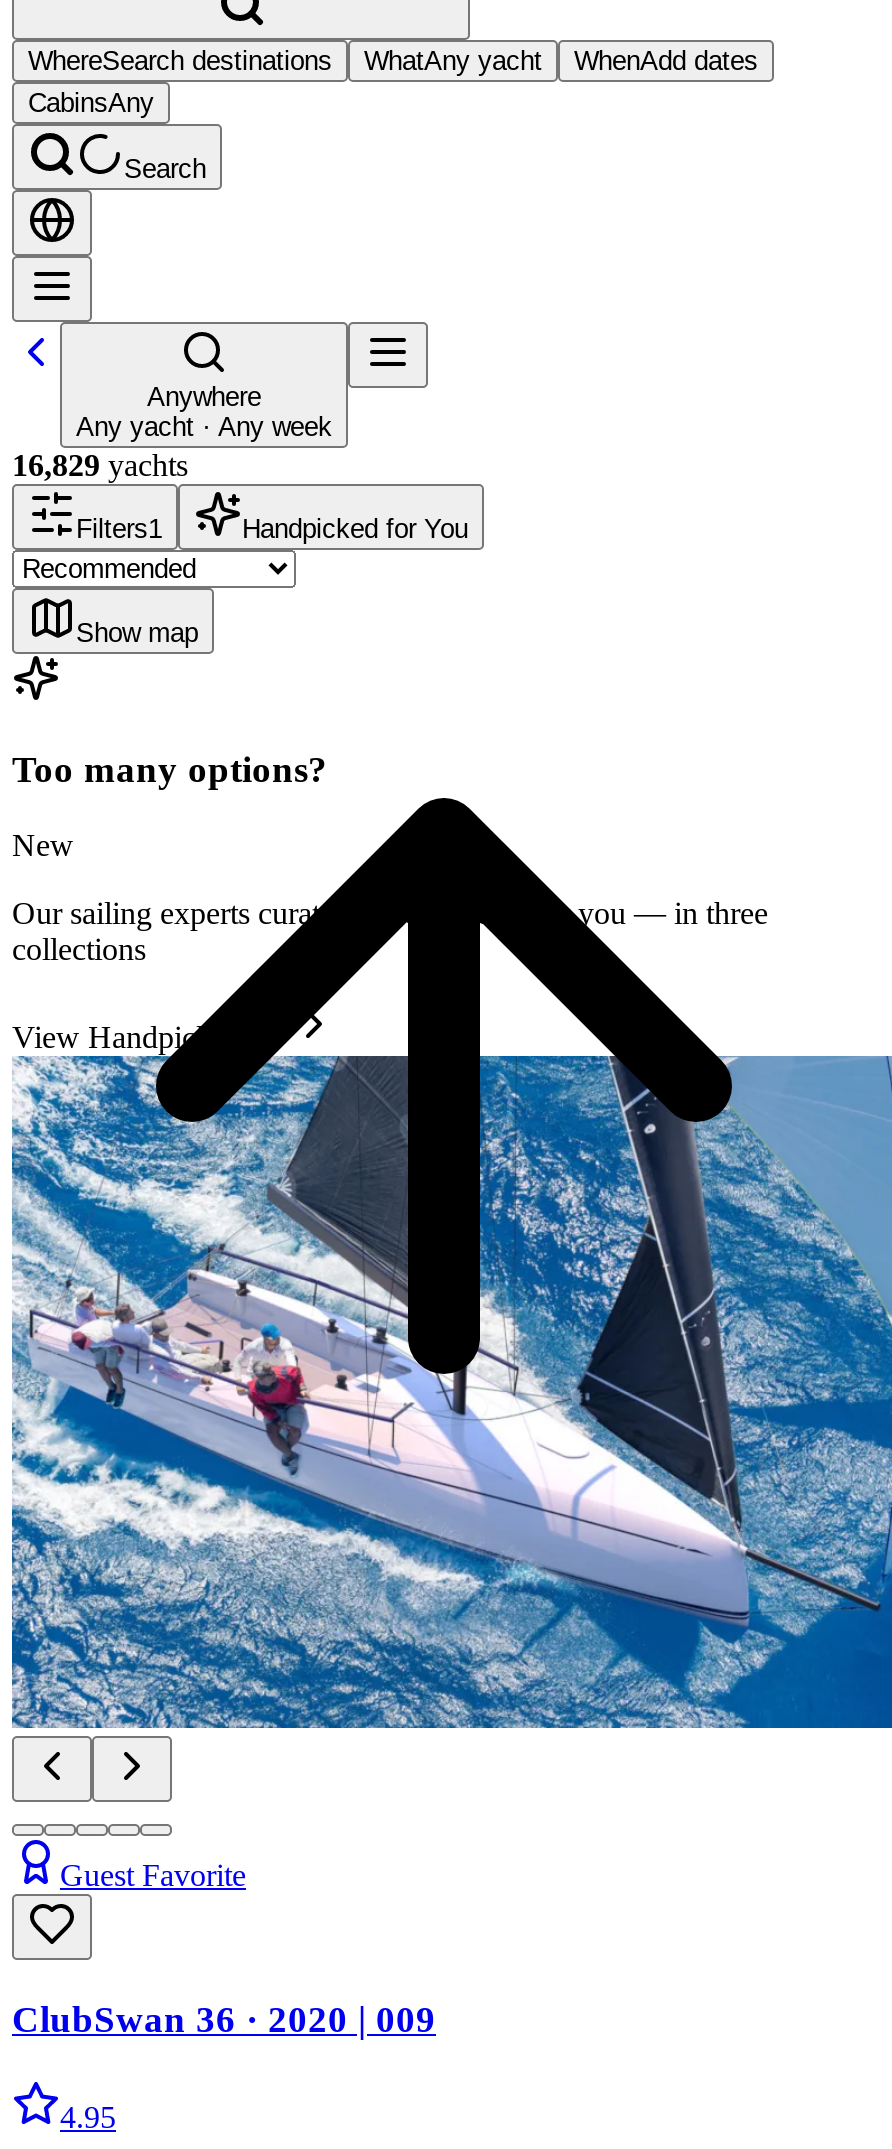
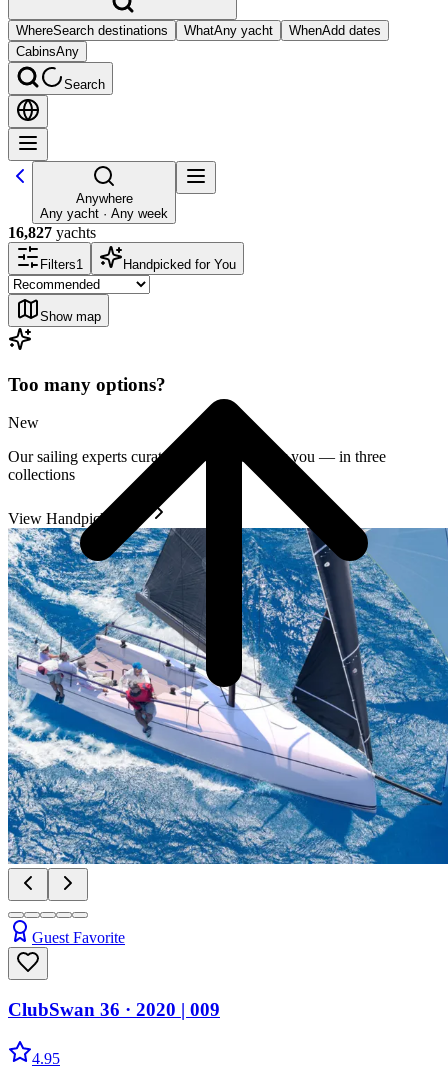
[12,448,188,482] 16,829 yachts -> [8,224,96,241] 16,827 yachts

